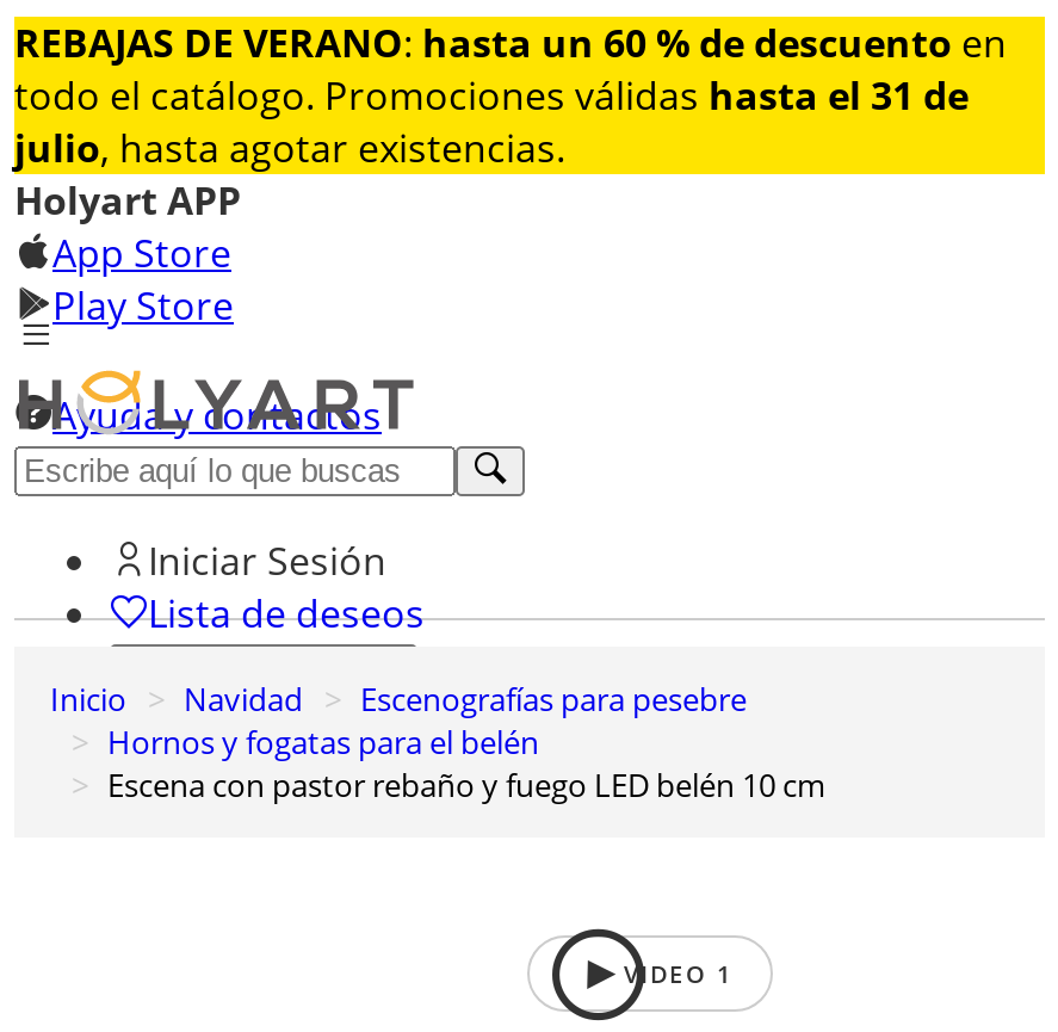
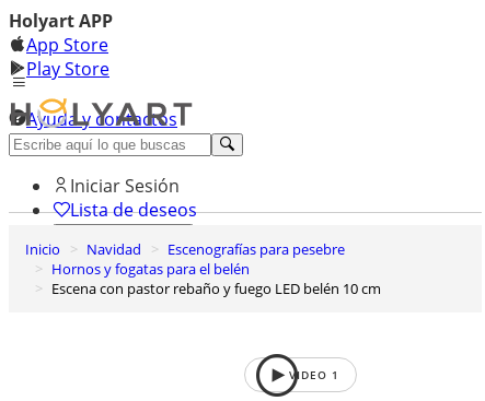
[14,14,1047,177] [image] | REBAJAS DE VERANO: hasta un 60 % de descuento en | todo el catálogo. Promociones válidas hasta el 31 de | julio, hasta agotar existencias. -> none

